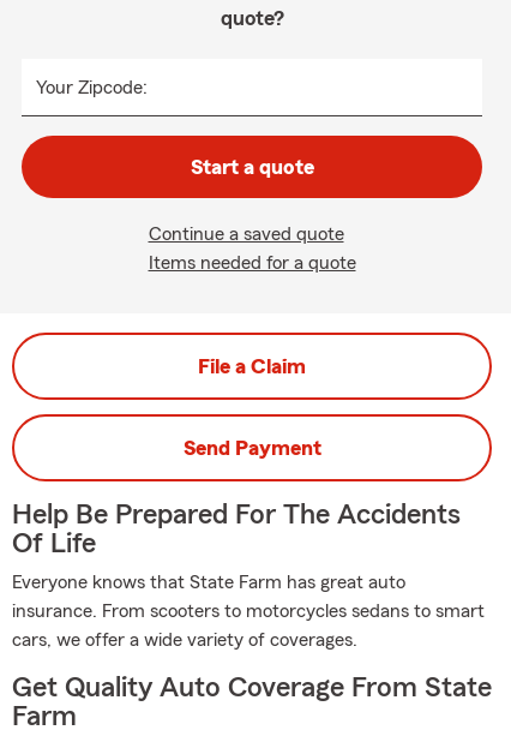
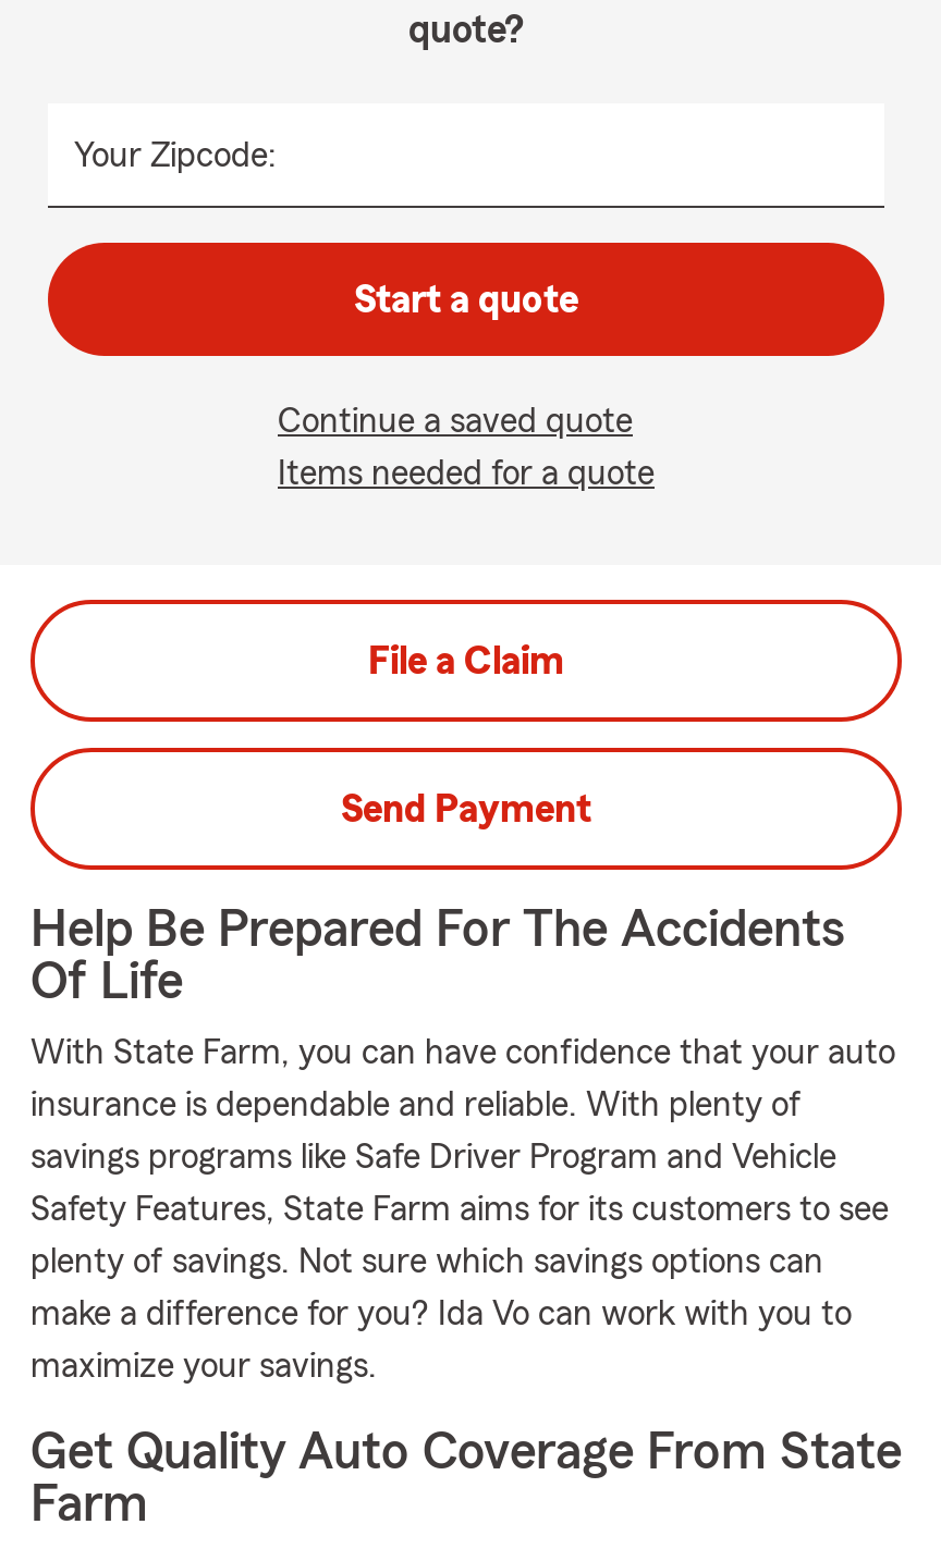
[12,573,485,650] Everyone knows that State Farm has great auto | insurance. From scooters to motorcycles sedans to smart | cars, we offer a wide variety of coverages. -> [30,1035,895,1384] With State Farm, you can have confidence that your auto | insurance is dependable and reliable. With plenty of | savings programs like Safe Driver Program and Vehicle | Safety Features, State Farm aims for its customers to see | plenty of savings. Not sure which savings options can | make a difference for you? Ida Vo can work with you to | maximize your savings.

